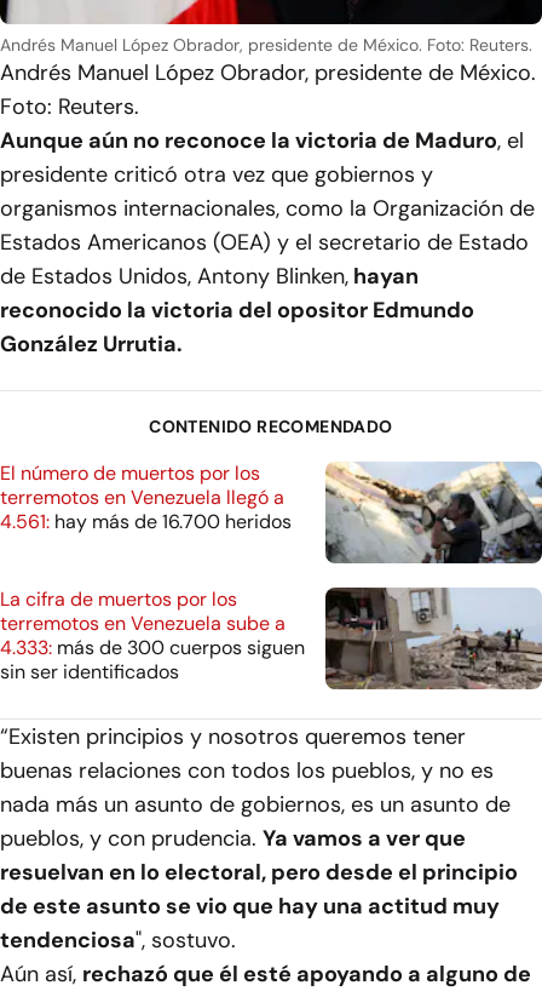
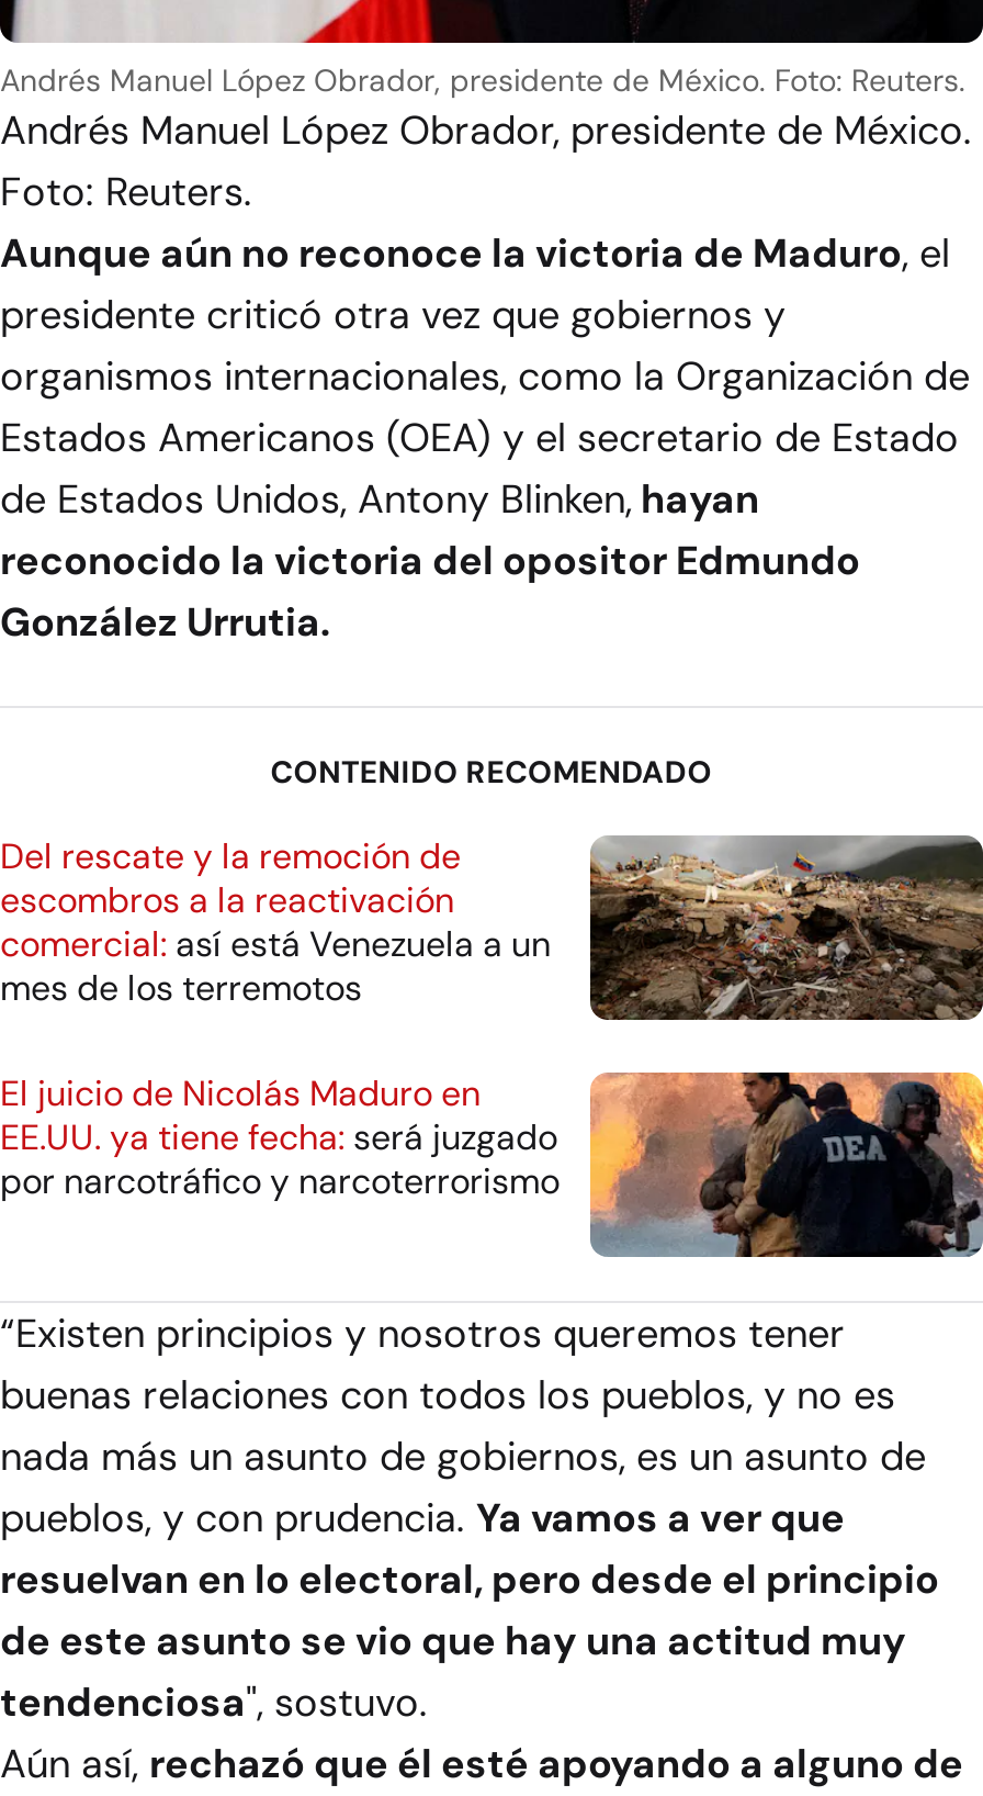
[0,460,538,565] [image] | El número de muertos por los | terremotos en Venezuela llegó a | 4.561: hay más de 16.700 heridos -> [0,834,976,1023] [image] | Del rescate y la remoción de | escombros a la reactivación | comercial: así está Venezuela a un | mes de los terremotos
[0,586,538,694] [image] | La cifra de muertos por los | terremotos en Venezuela sube a | 4.333: más de 300 cuerpos siguen | sin ser identificados -> [0,1065,976,1260] [image] | El juicio de Nicolás Maduro en | EE.UU. ya tiene fecha: será juzgado | por narcotráfico y narcoterrorismo

